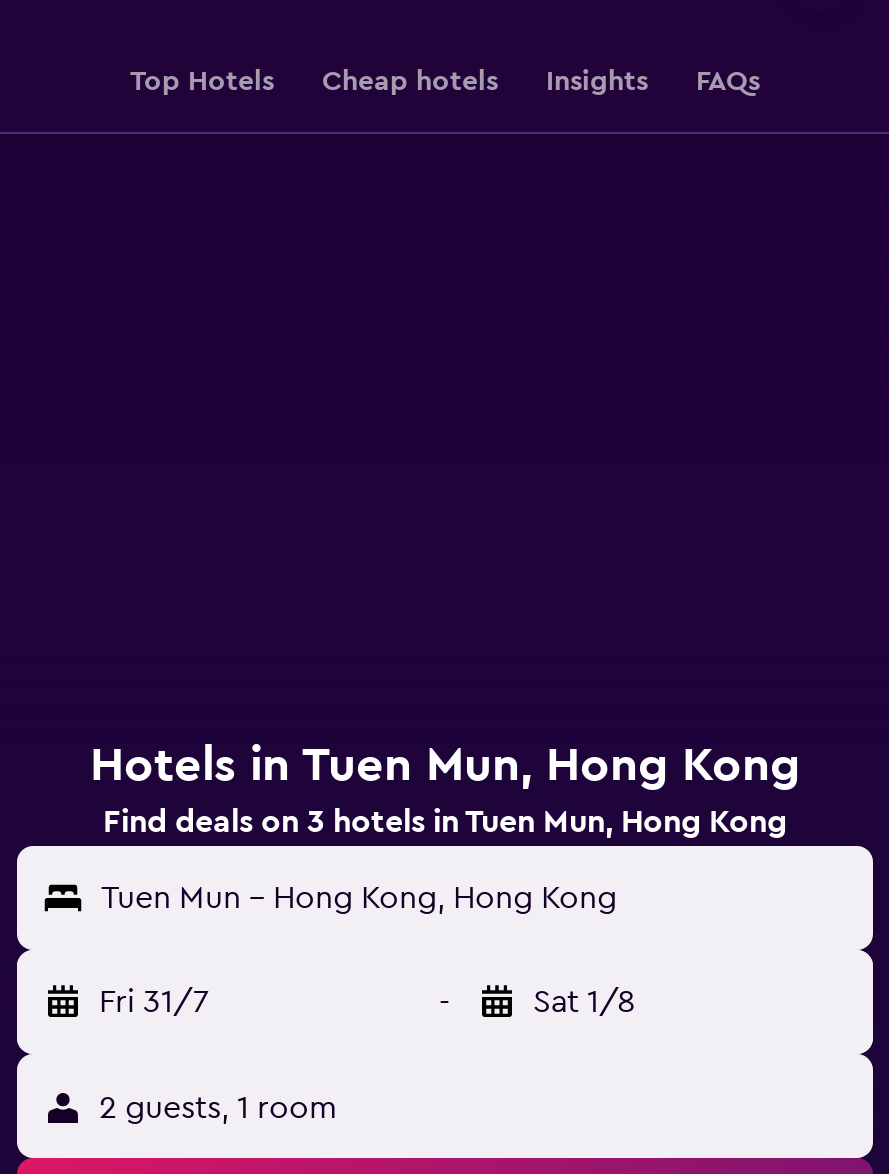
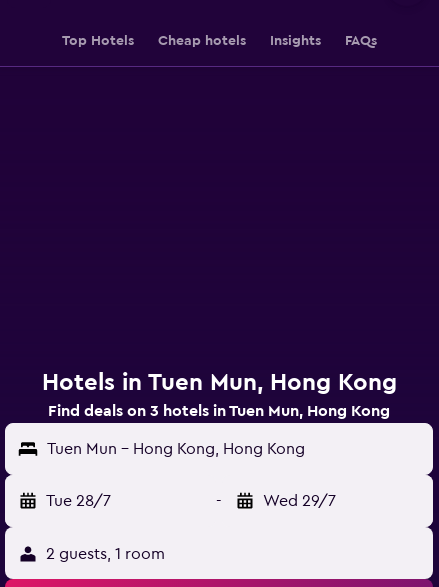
[99,986,209,1018] Fri 31/7 -> [46,493,111,509] Tue 28/7
[533,986,635,1018] Sat 1/8 -> [263,493,336,509] Wed 29/7

